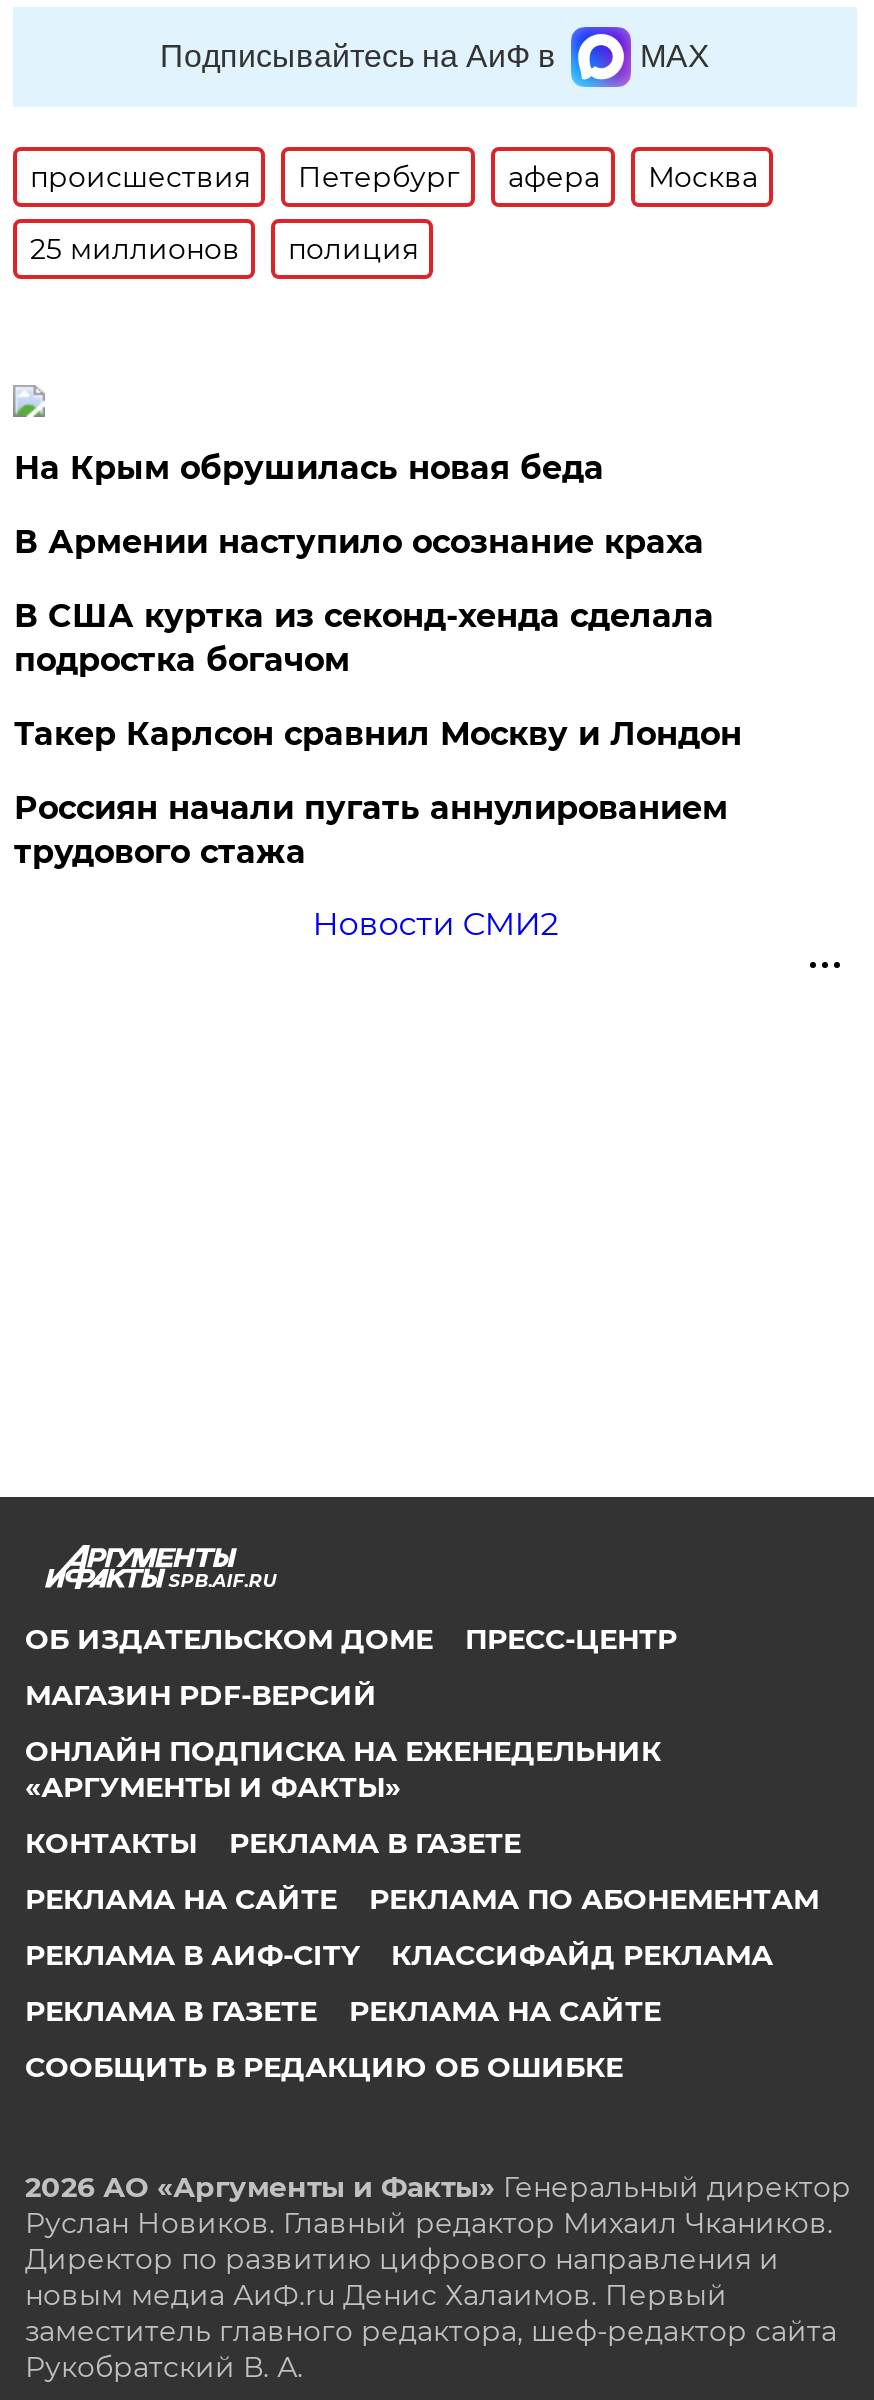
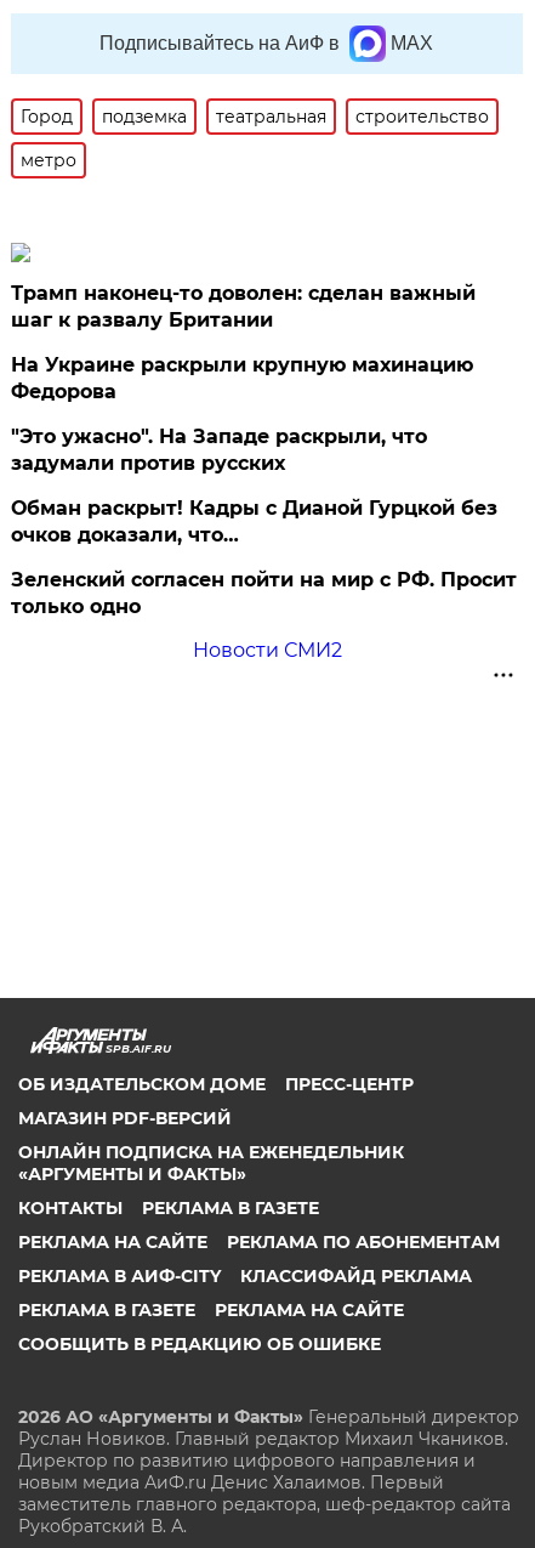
[30,159,758,195] происшествия | Петербург | афера | Москва -> [21,106,489,127] Город | подземка | театральная | строительство
[30,231,418,267] 25 миллионов | полиция -> [21,149,77,171] метро
[14,449,604,487] На Крым обрушилась новая беда -> [11,282,476,331] Трамп наконец-то доволен: сделан важный | шаг к развалу Британии
[14,523,704,561] В Армении наступило осознание краха -> [11,353,474,403] На Украине раскрыли крупную махинацию | Федорова
[14,597,714,679] В США куртка из секонд-хенда сделала | подростка богачом -> [11,425,428,475] "Это ужасно". На Западе раскрыли, что | задумали против русских
[14,715,742,753] Такер Карлсон сравнил Москву и Лондон -> [11,496,498,546] Обман раскрыт! Кадры с Дианой Гурцкой без | очков доказали, что…
[14,789,728,871] Россиян начали пугать аннулированием | трудового стажа -> [11,568,517,618] Зеленский согласен пойти на мир с РФ. Просит | только одно

